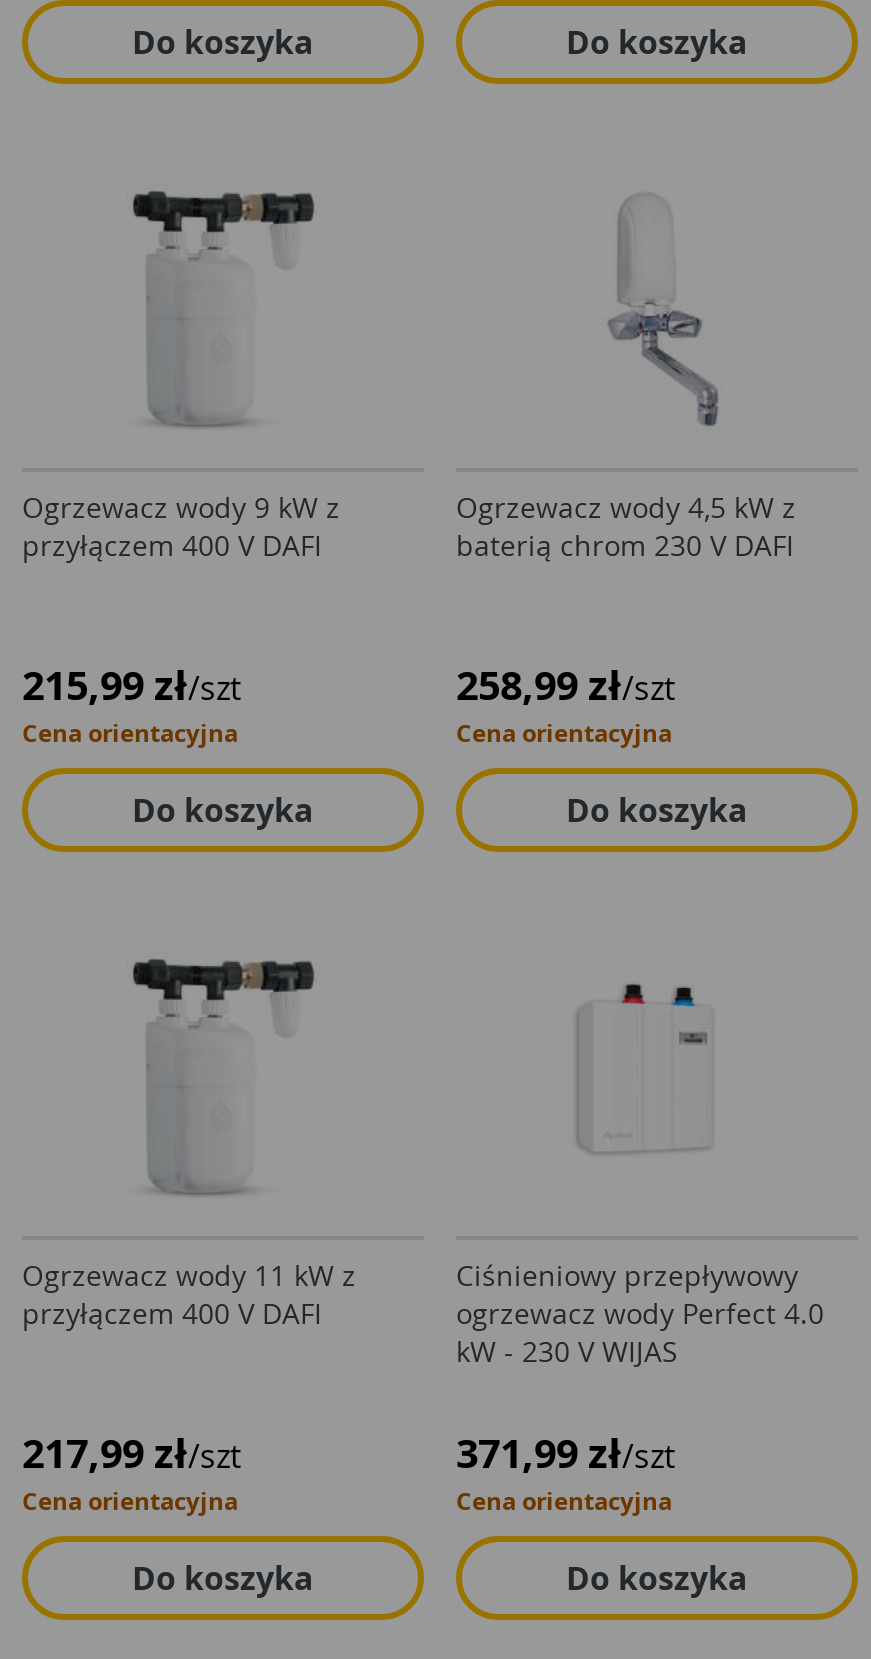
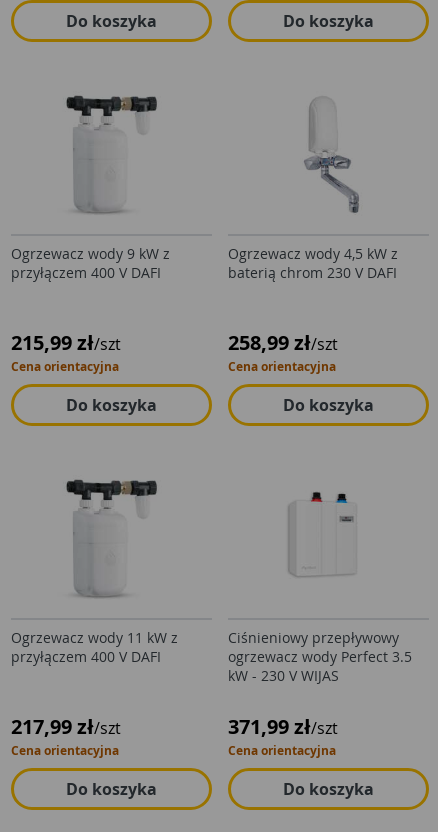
[456,1294,824,1332] ogrzewacz wody Perfect 4.0 -> [228,647,412,666] ogrzewacz wody Perfect 3.5

